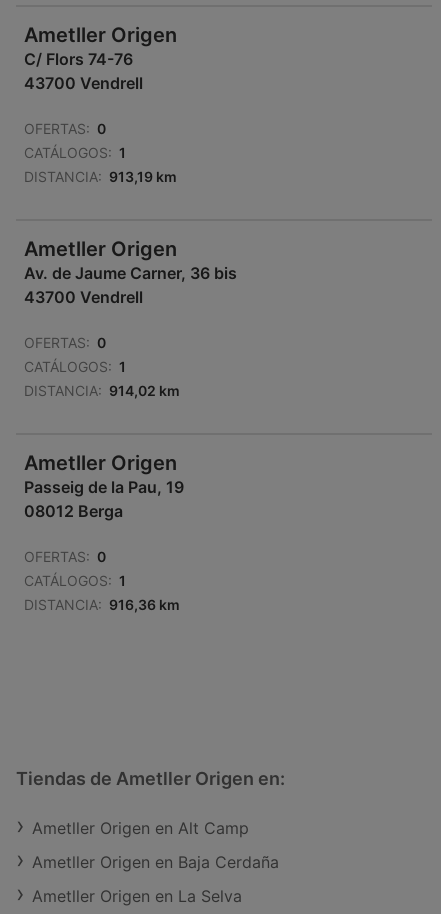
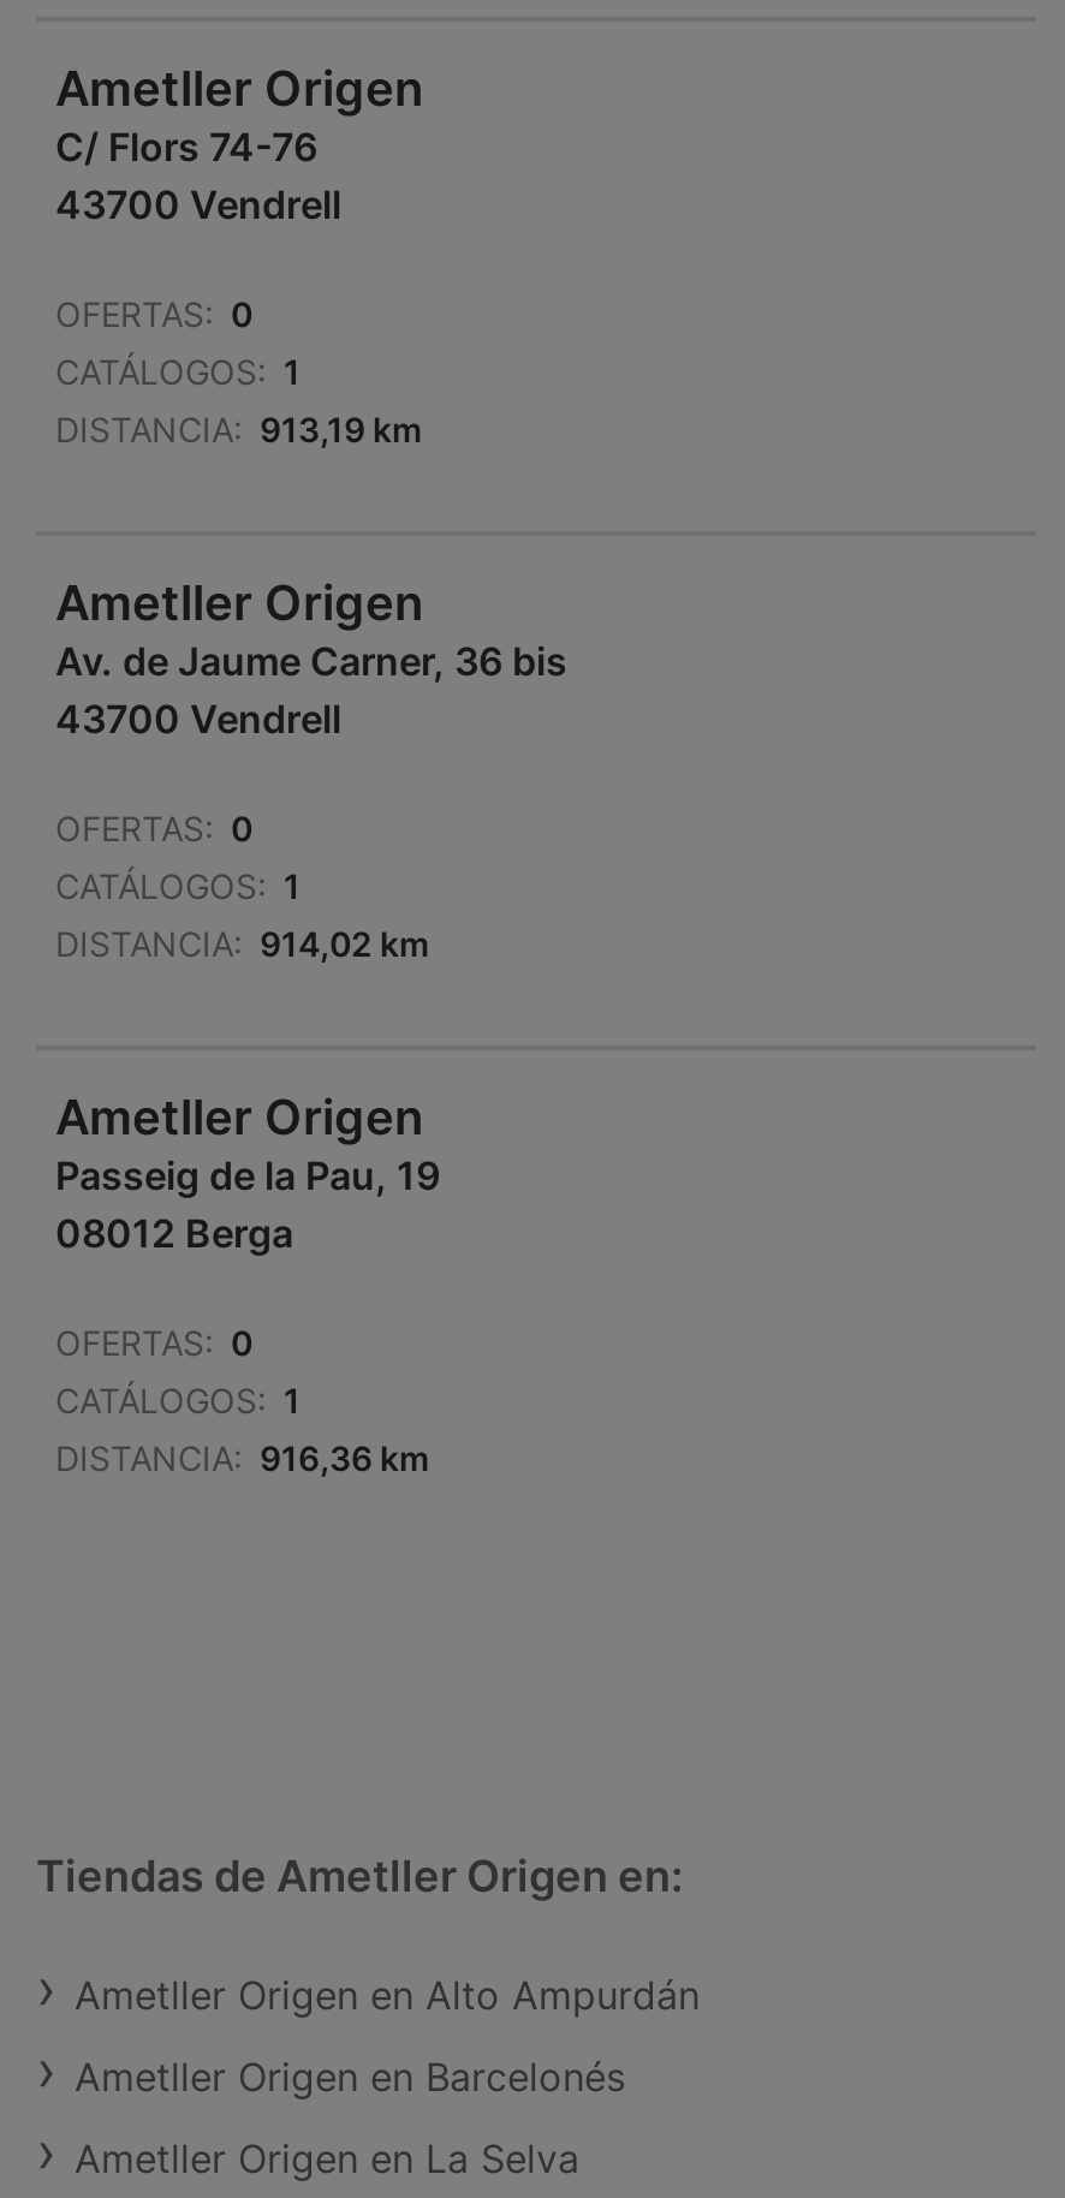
[32,818,249,838] Ametller Origen en Alt Camp -> [75,1971,700,2019] Ametller Origen en Alto Ampurdán
[32,852,279,872] Ametller Origen en Baja Cerdaña -> [75,2053,625,2101] Ametller Origen en Barcelonés

